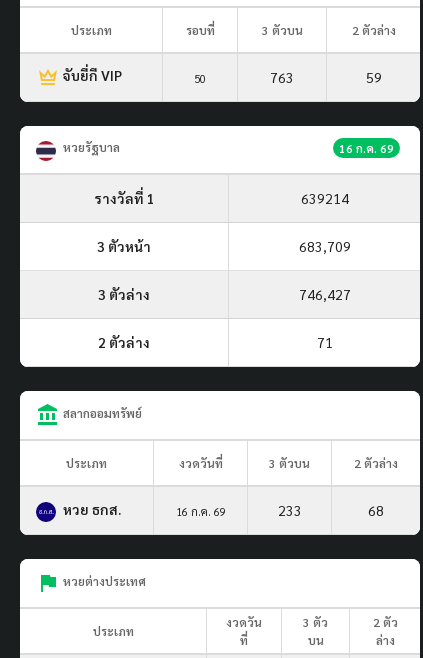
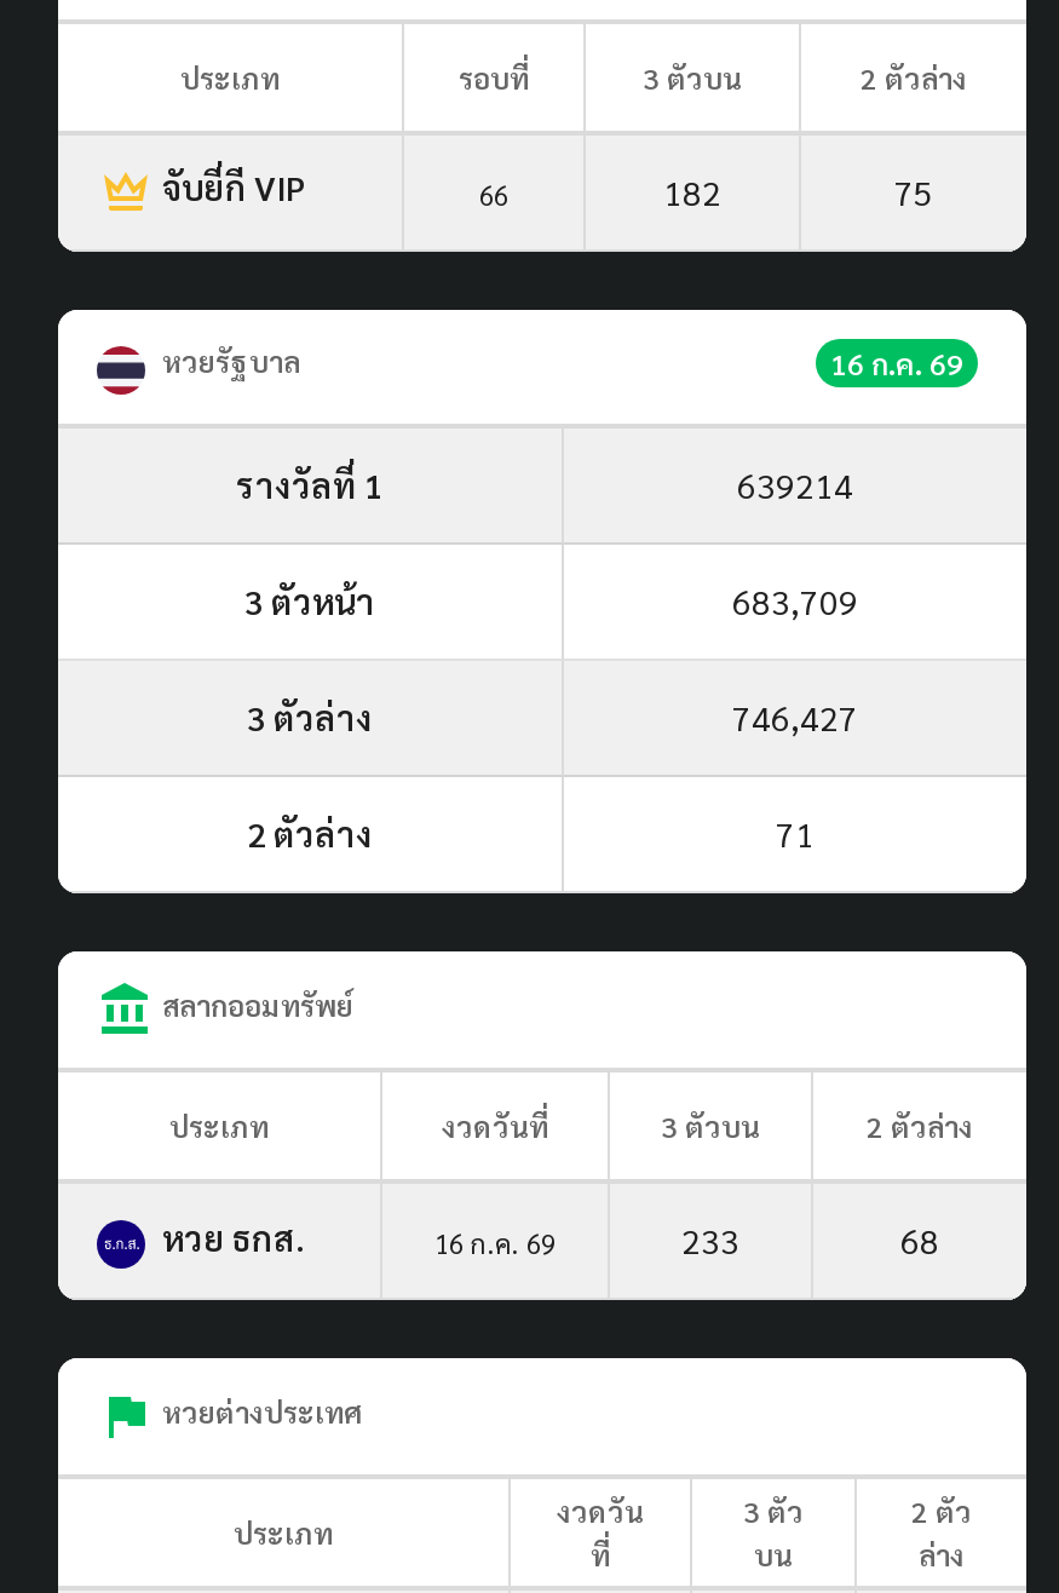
[194,71,206,86] 50 -> [479,176,508,213] 66
[270,68,294,86] 763 -> [663,169,721,213] 182
[365,68,381,86] 59 -> [894,169,933,213] 75

